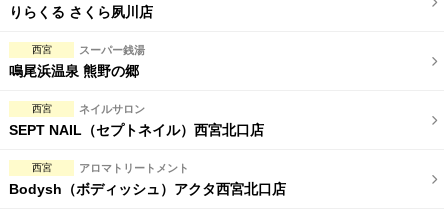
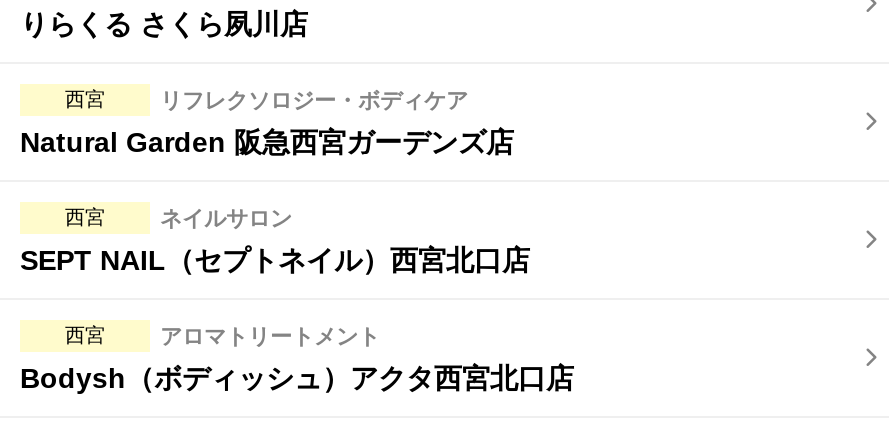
[9,44,145,79] スーパー銭湯 | 鳴尾浜温泉 熊野の郷 -> [20,88,514,158] リフレクソロジー・ボディケア | Natural Garden 阪急西宮ガーデンズ店

